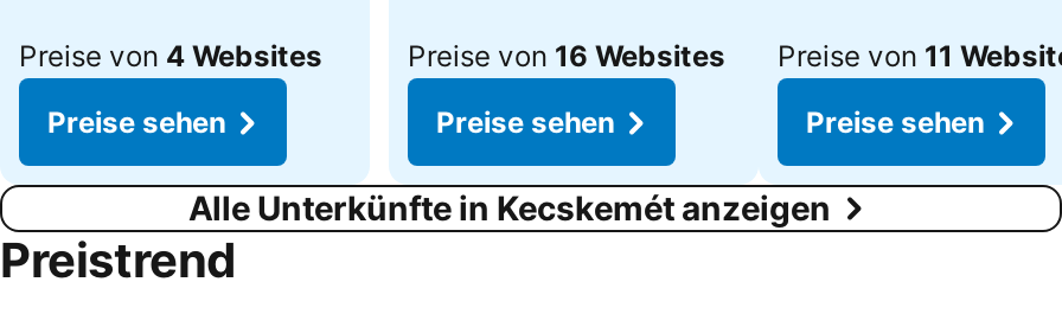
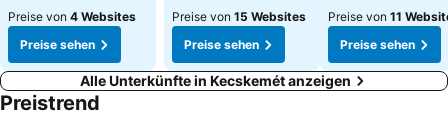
[408,38,725,73] Preise von 16 Websites -> [172,9,306,24] Preise von 15 Websites

